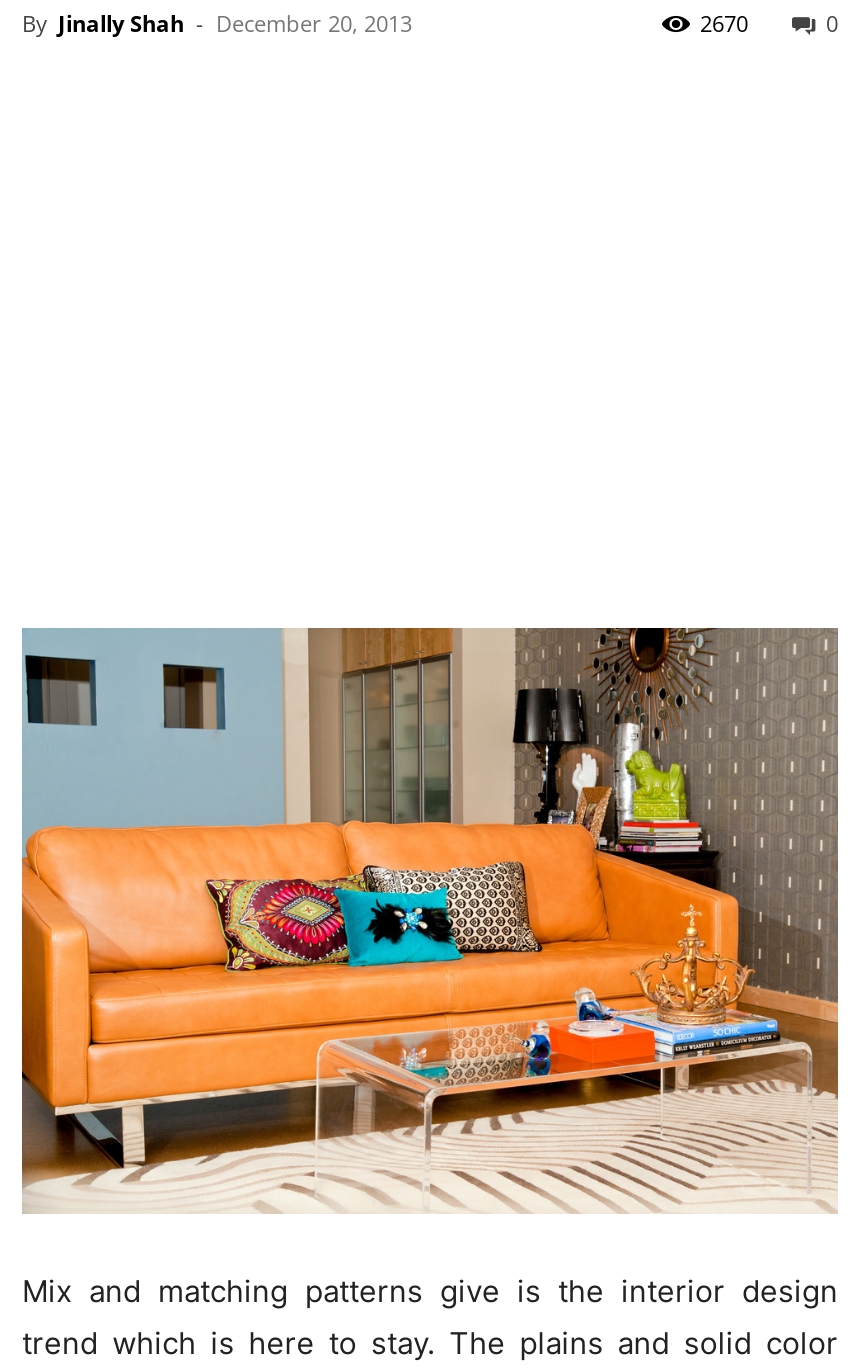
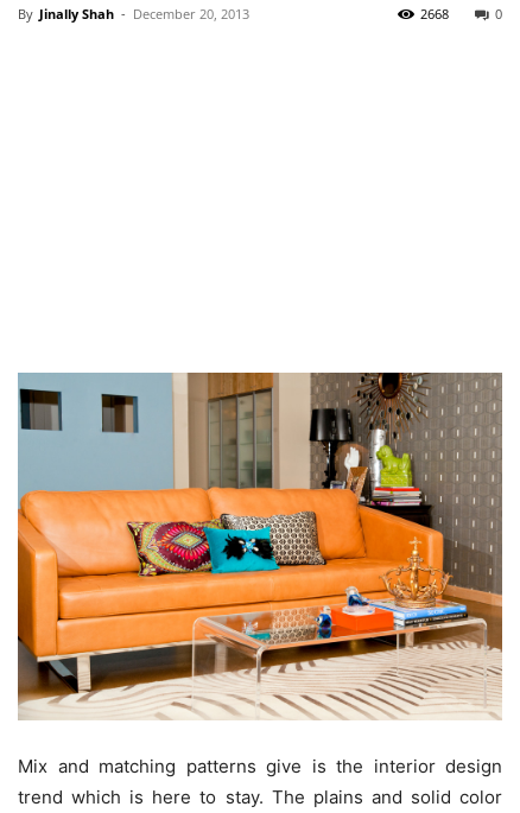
[700,8,748,38] 2670 -> [420,5,449,23] 2668

